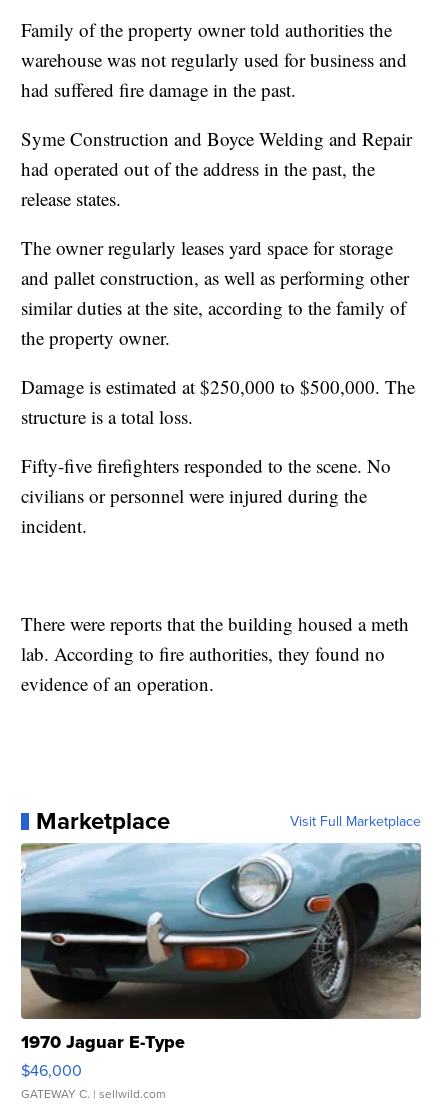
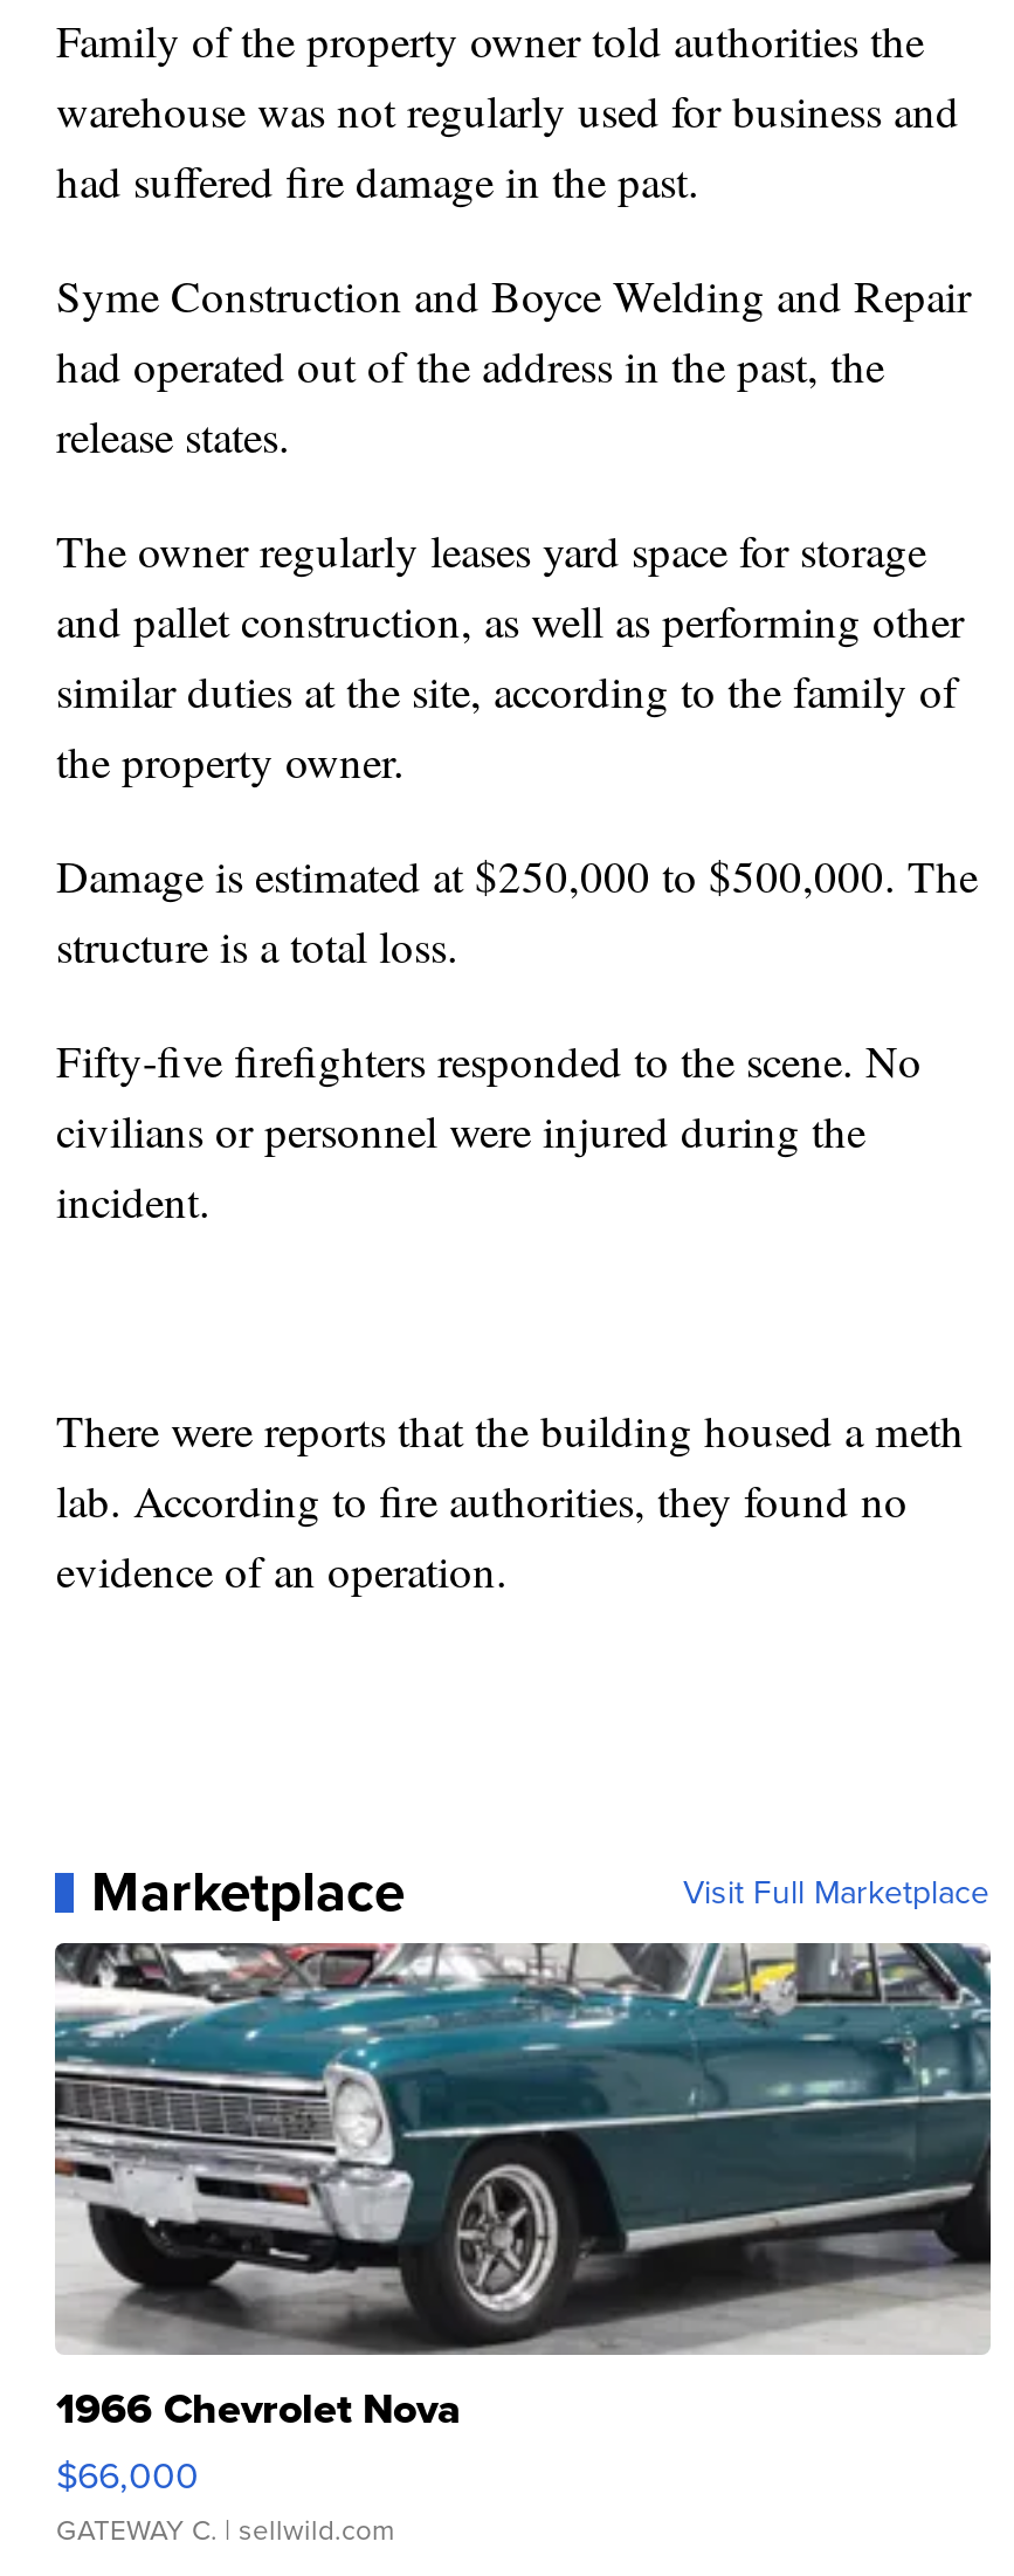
[20,843,421,1081] [image] | 1970 Jaguar E-Type | $46,000 -> [55,1941,991,2500] [image] | 1966 Chevrolet Nova | $66,000

